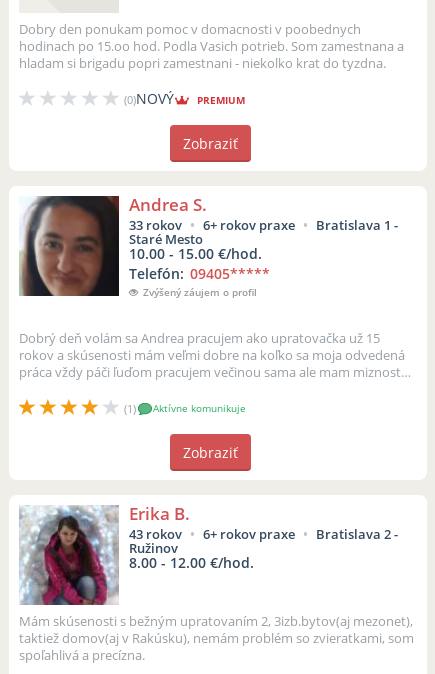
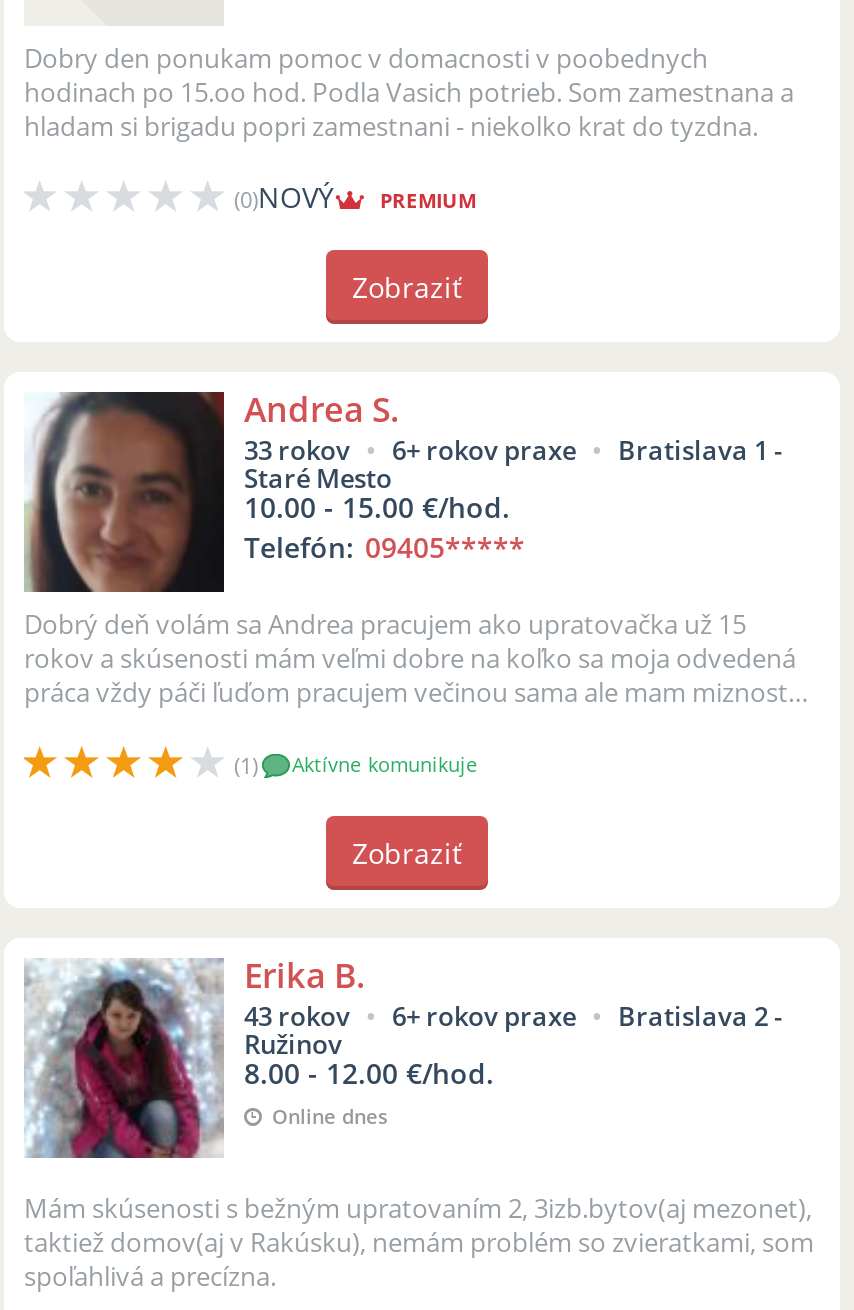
[143,285,257,299] Zvýšený záujem o profil -> none
none -> [272,1102,388,1130] Online dnes

